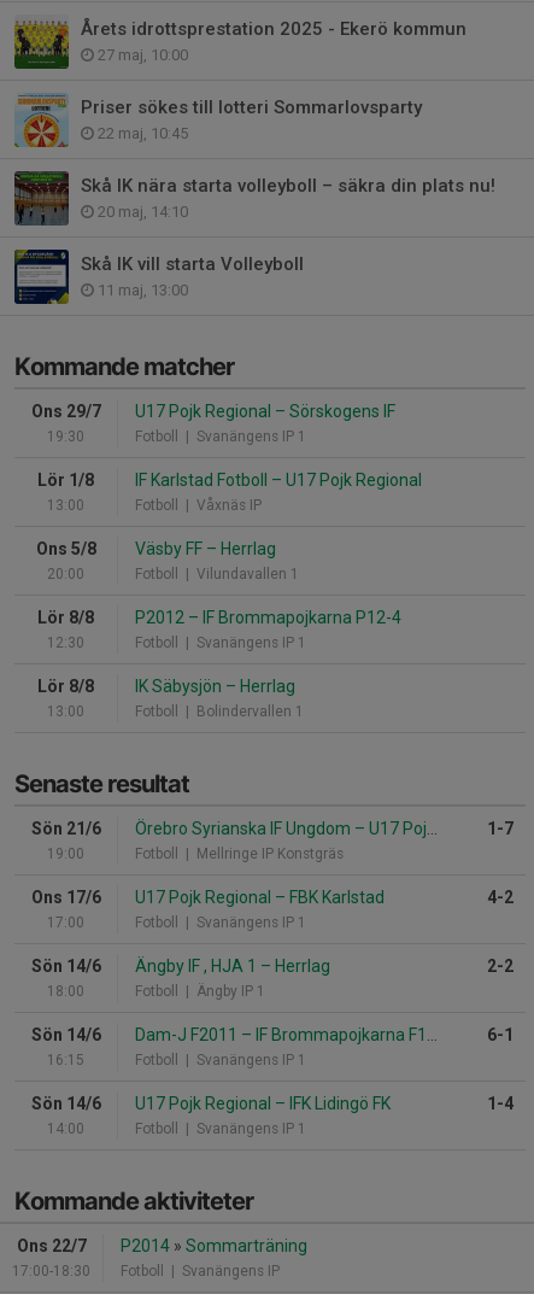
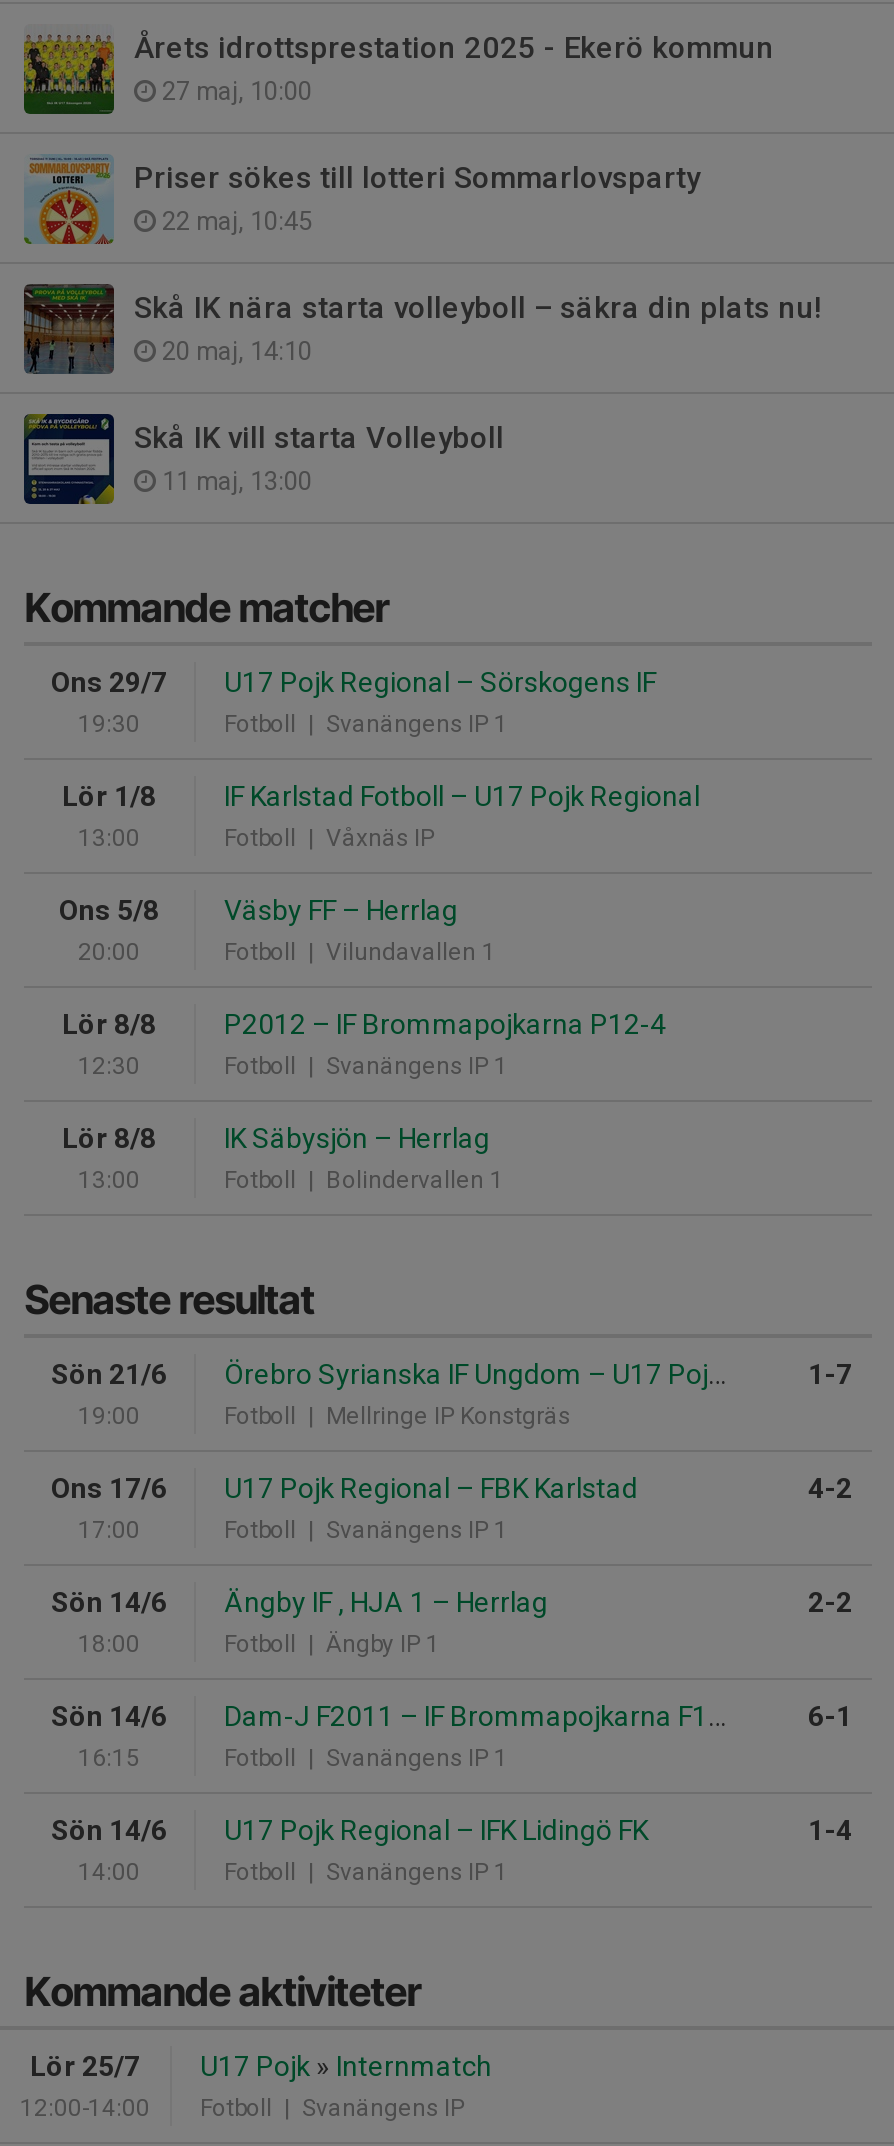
[12,1236,90,1280] Ons 22/7 | 17:00-18:30 -> [20,2050,150,2122] Lör 25/7 | 12:00-14:00
[121,1236,307,1256] P2014» Sommarträning -> [200,2050,492,2082] U17 Pojk» Internmatch

